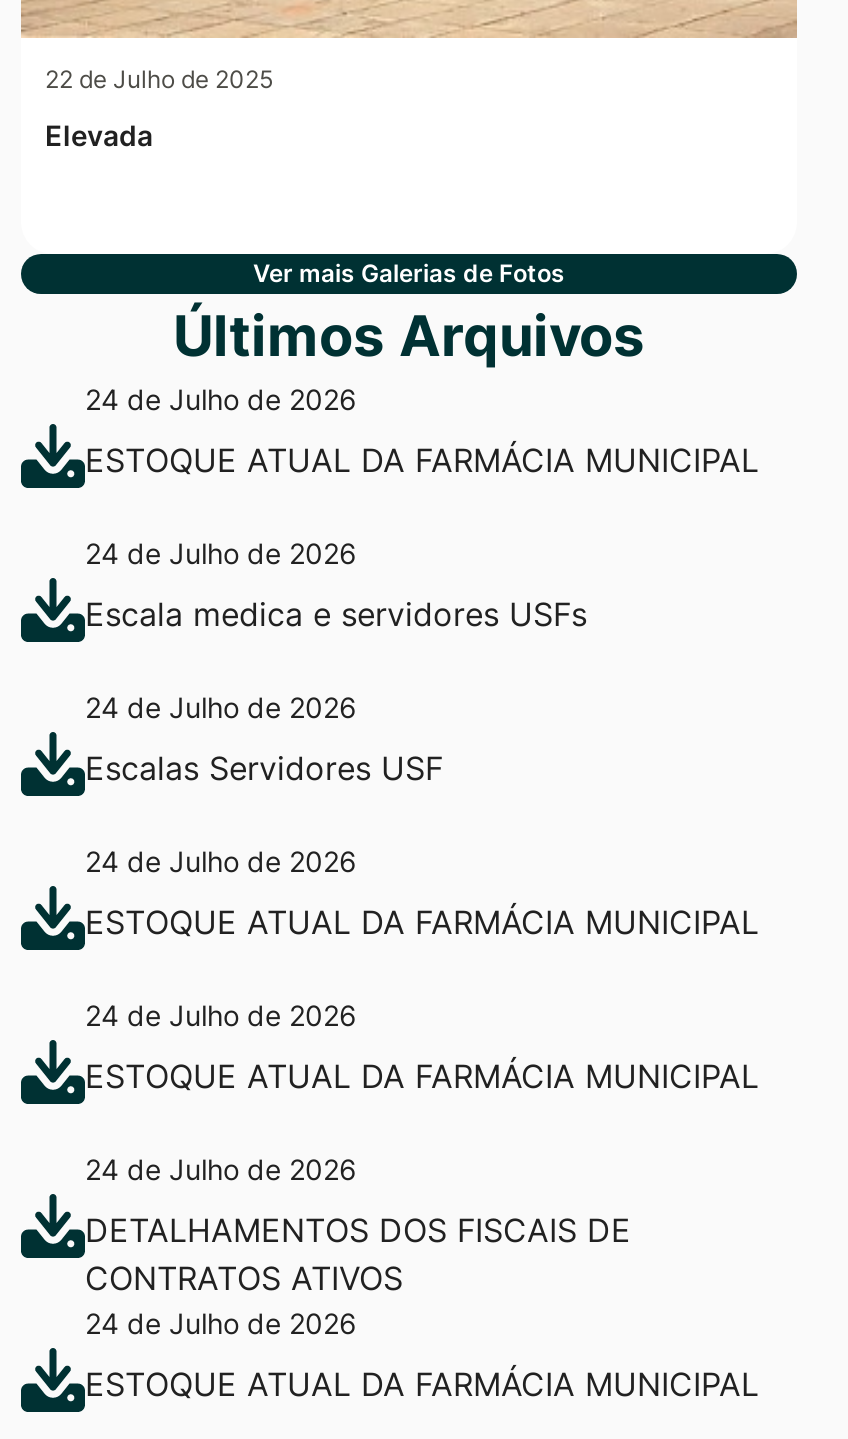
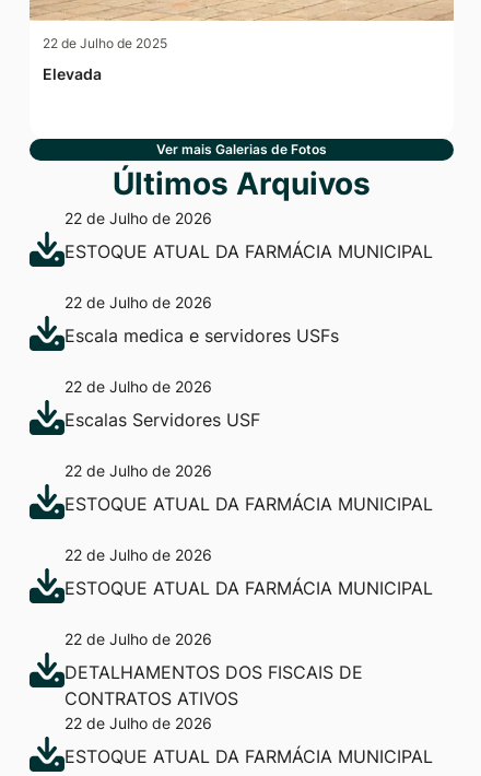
[85,381,357,415] 24 de Julho de 2026 -> [64,208,212,227] 22 de Julho de 2026
[85,535,357,569] 24 de Julho de 2026 -> [64,293,212,311] 22 de Julho de 2026
[85,689,357,723] 24 de Julho de 2026 -> [64,377,212,395] 22 de Julho de 2026
[85,843,357,877] 24 de Julho de 2026 -> [64,461,212,479] 22 de Julho de 2026
[85,997,357,1031] 24 de Julho de 2026 -> [64,545,212,564] 22 de Julho de 2026
[85,1151,357,1185] 24 de Julho de 2026 -> [64,629,212,648] 22 de Julho de 2026
[85,1305,357,1339] 24 de Julho de 2026 -> [64,713,212,732] 22 de Julho de 2026

